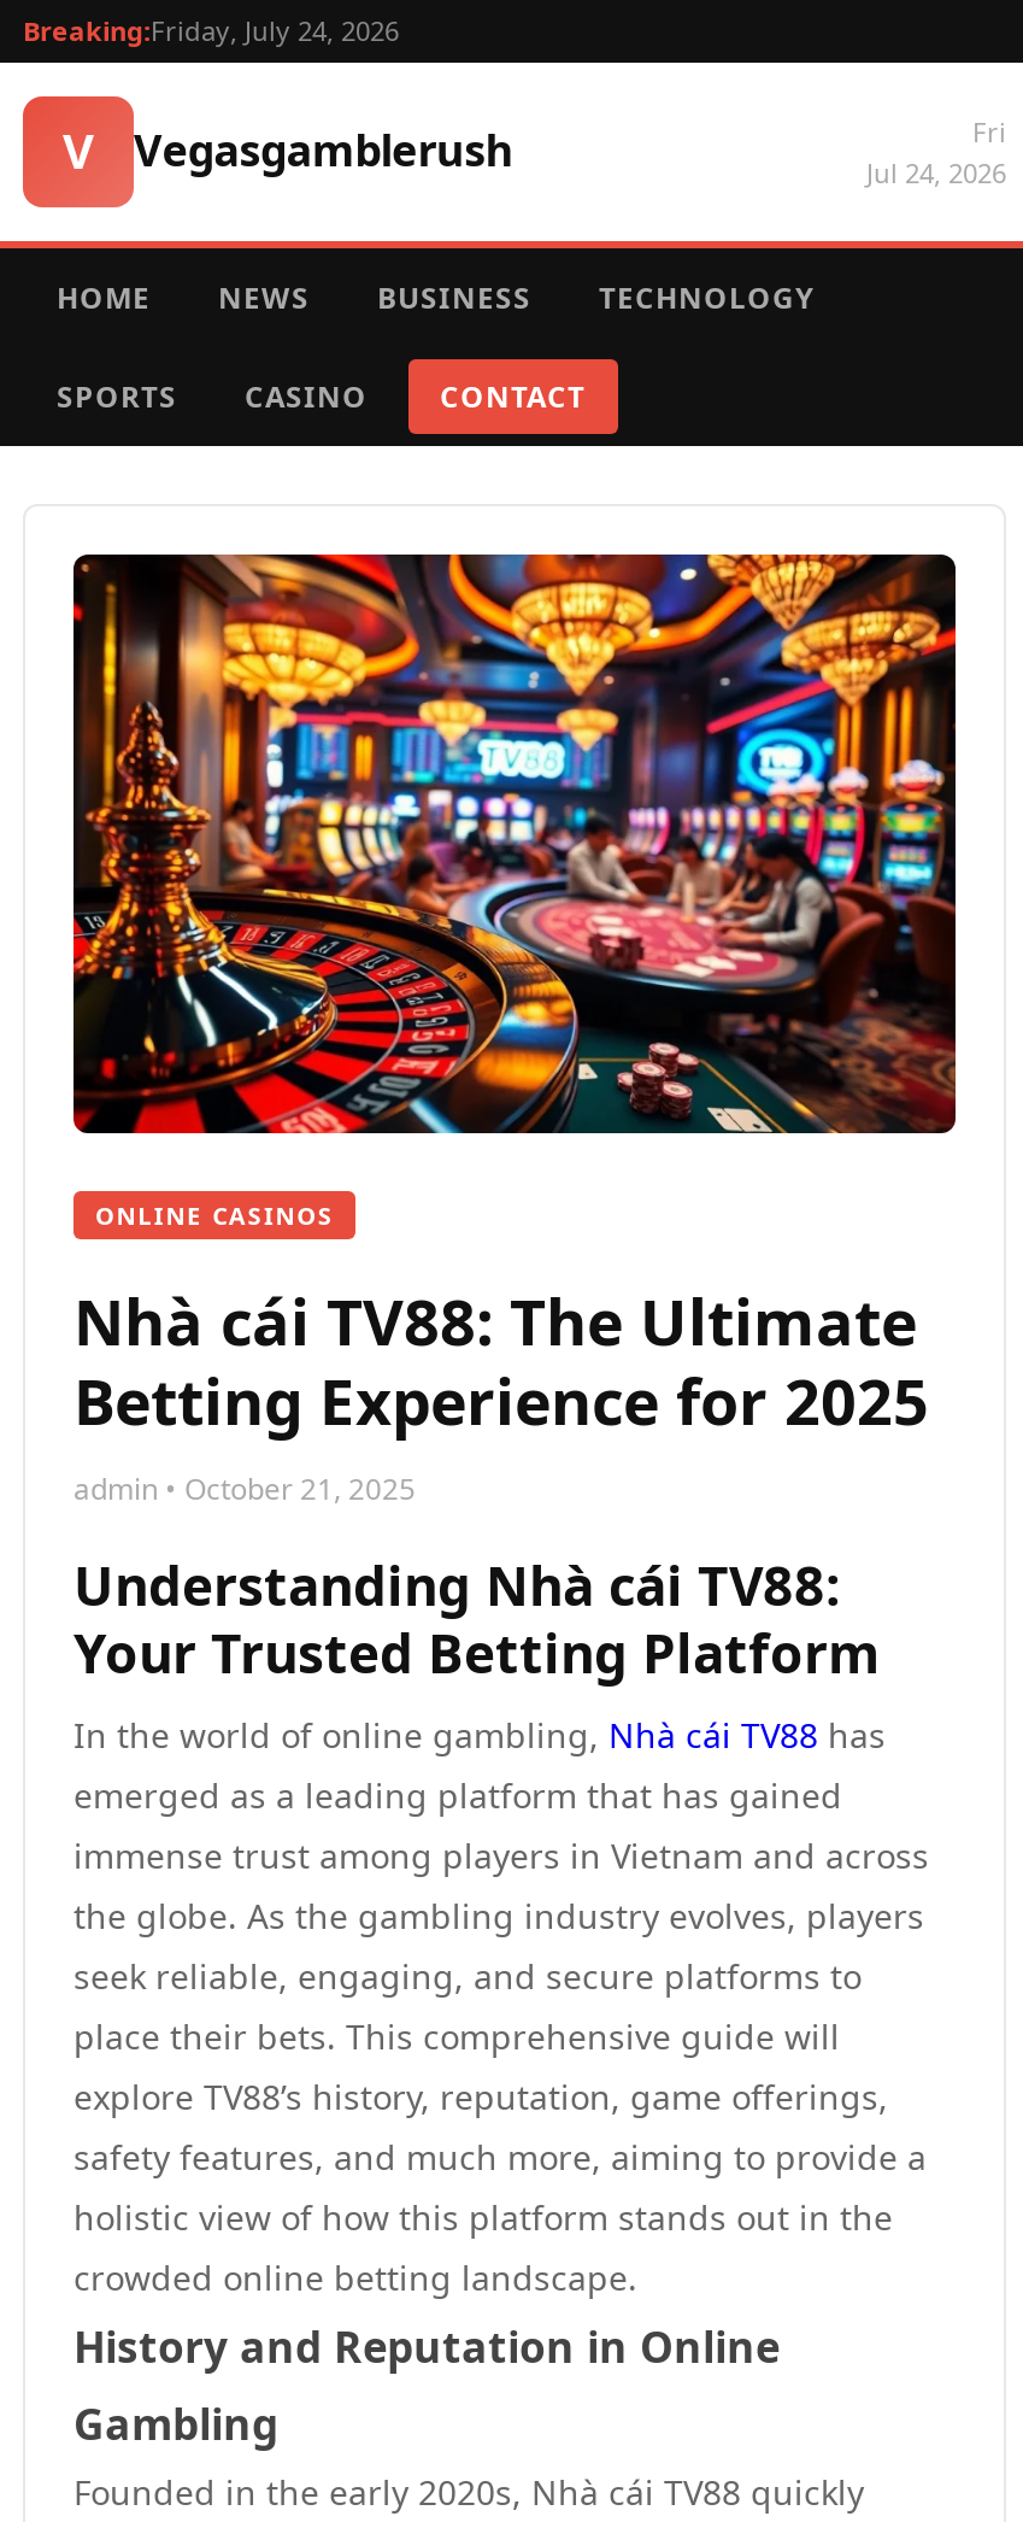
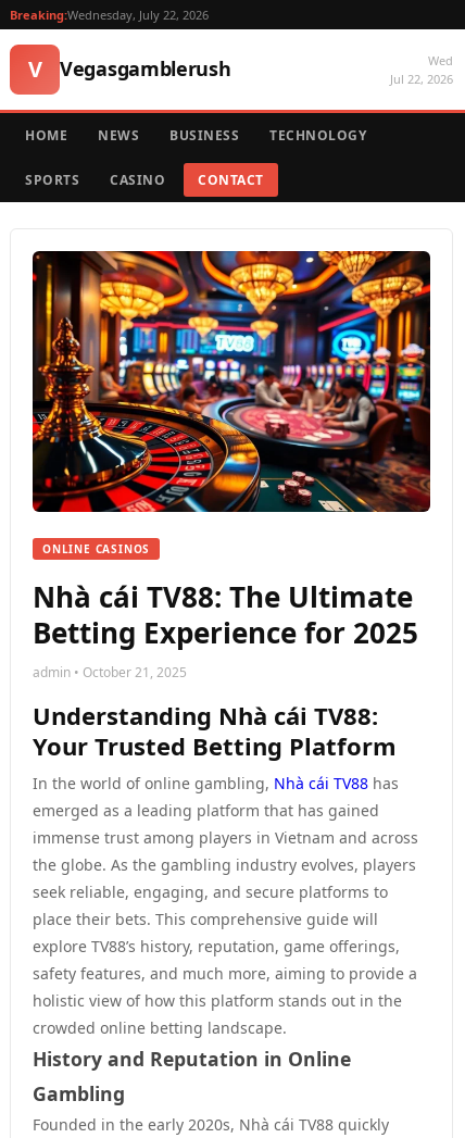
[23,12,399,48] Breaking:Friday, July 24, 2026 -> [10,7,209,23] Breaking:Wednesday, July 22, 2026
[866,113,1006,190] Fri | Jul 24, 2026 -> [390,52,453,87] Wed | Jul 22, 2026

